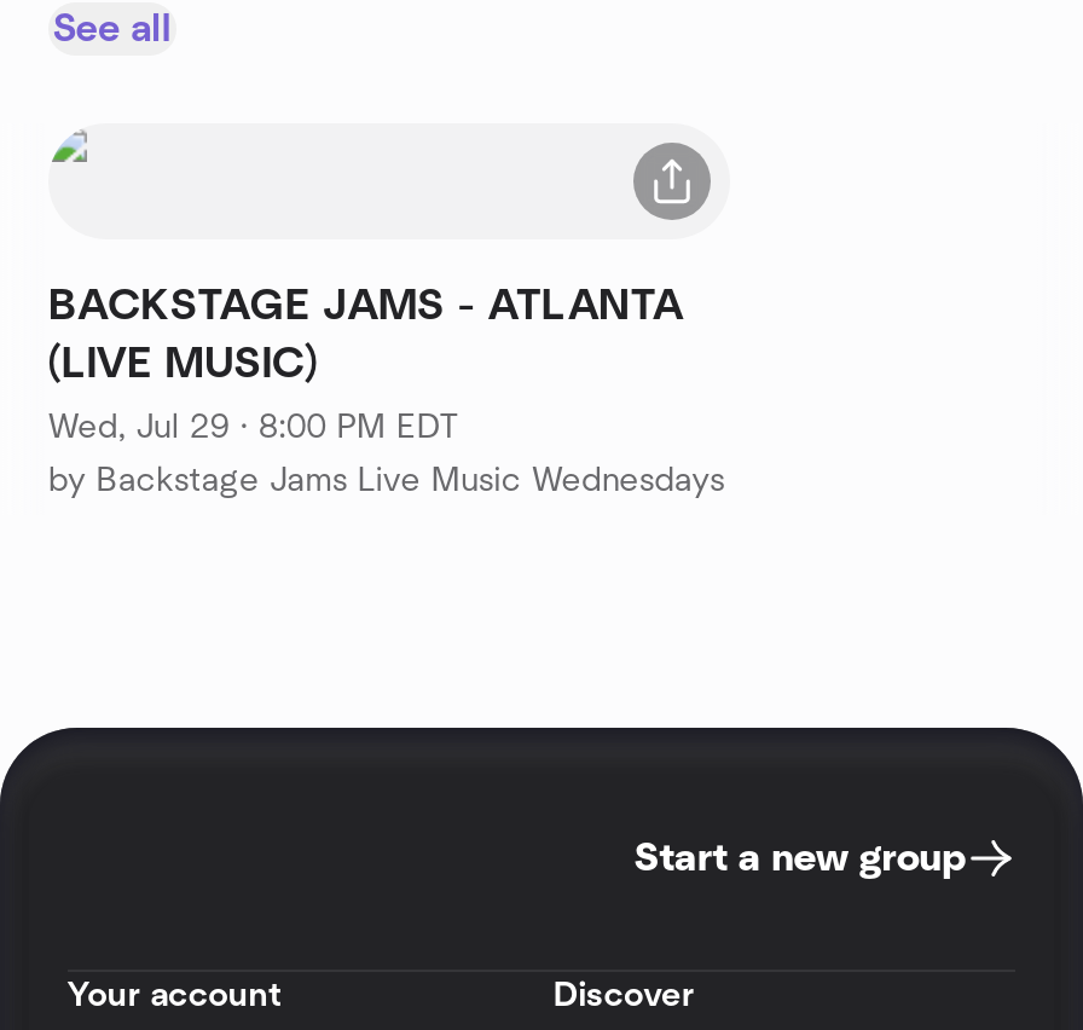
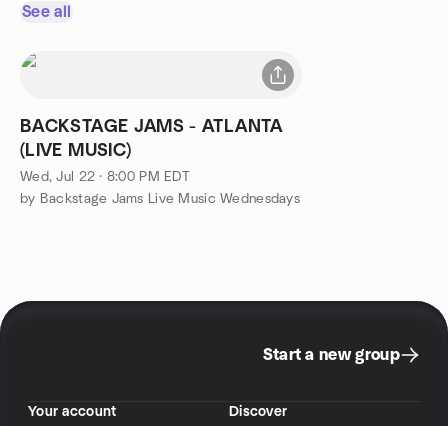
[48,411,459,445] Wed, Jul 29 · 8:00 PM EDT -> [20,170,190,184] Wed, Jul 22 · 8:00 PM EDT

